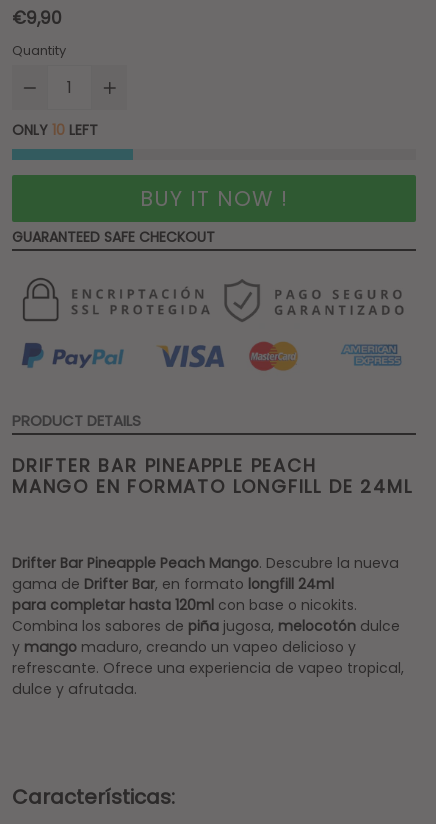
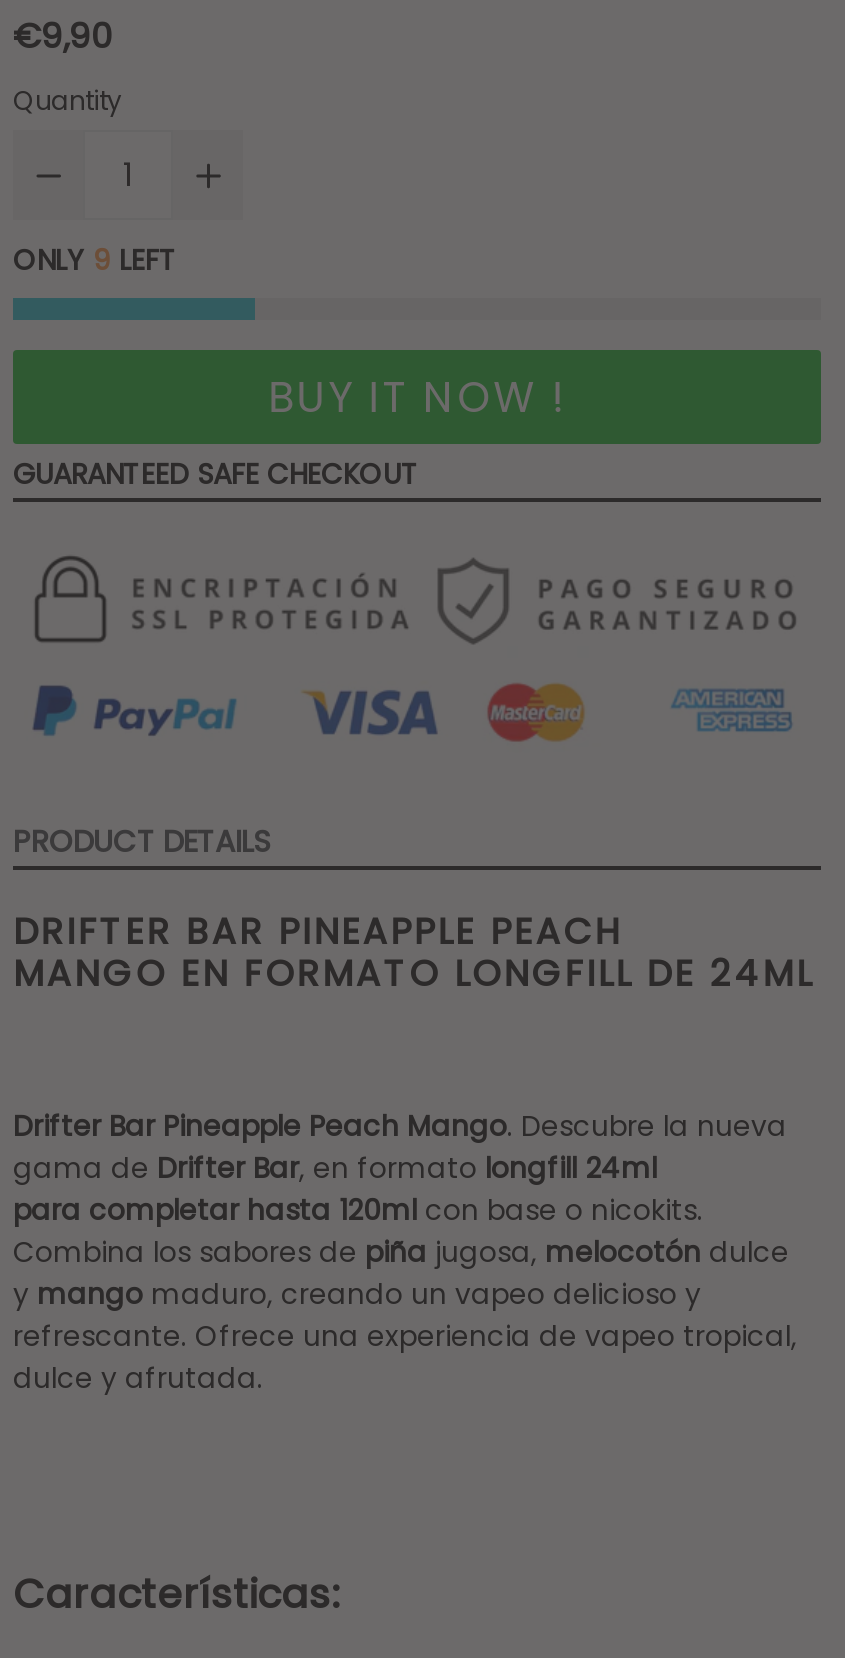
[12,120,98,140] ONLY 10 LEFT -> [13,240,177,280] ONLY 9 LEFT

